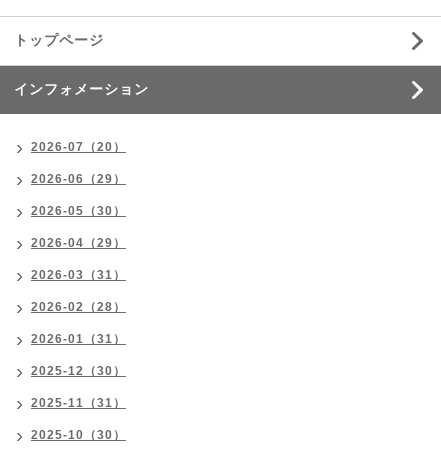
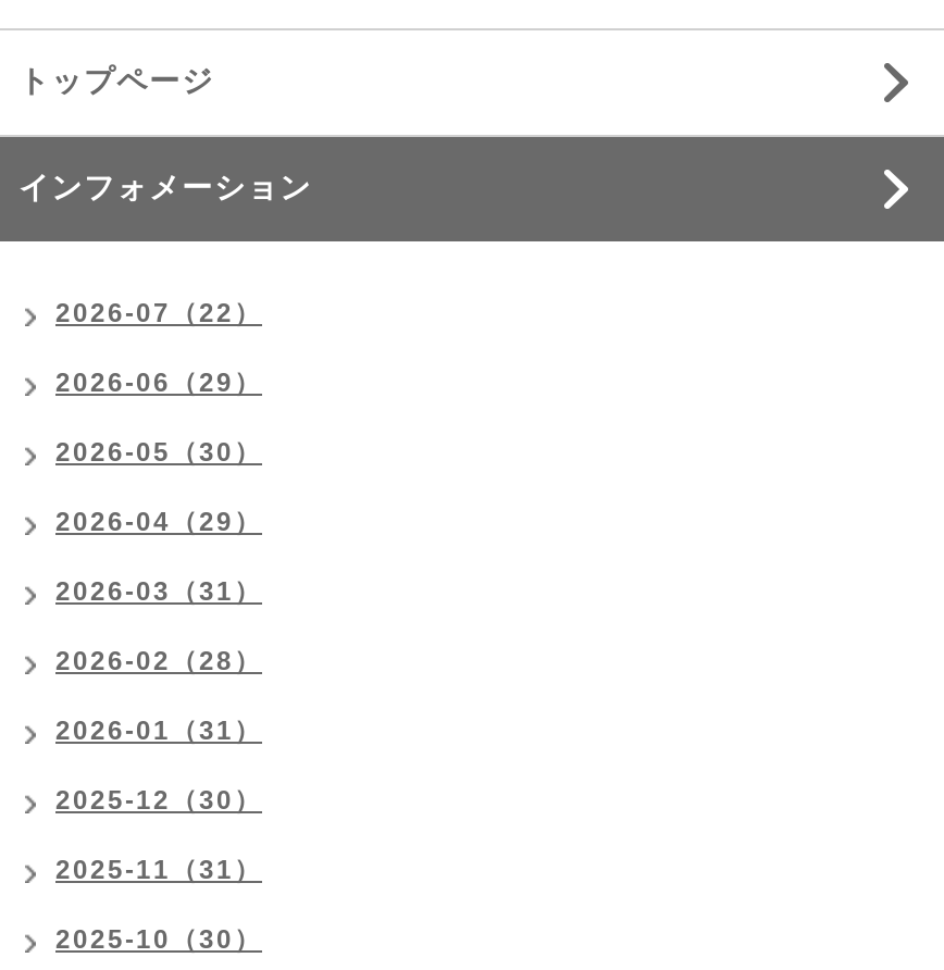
[31,140,126,154] 2026-07（20） -> [55,298,262,328] 2026-07（22）

